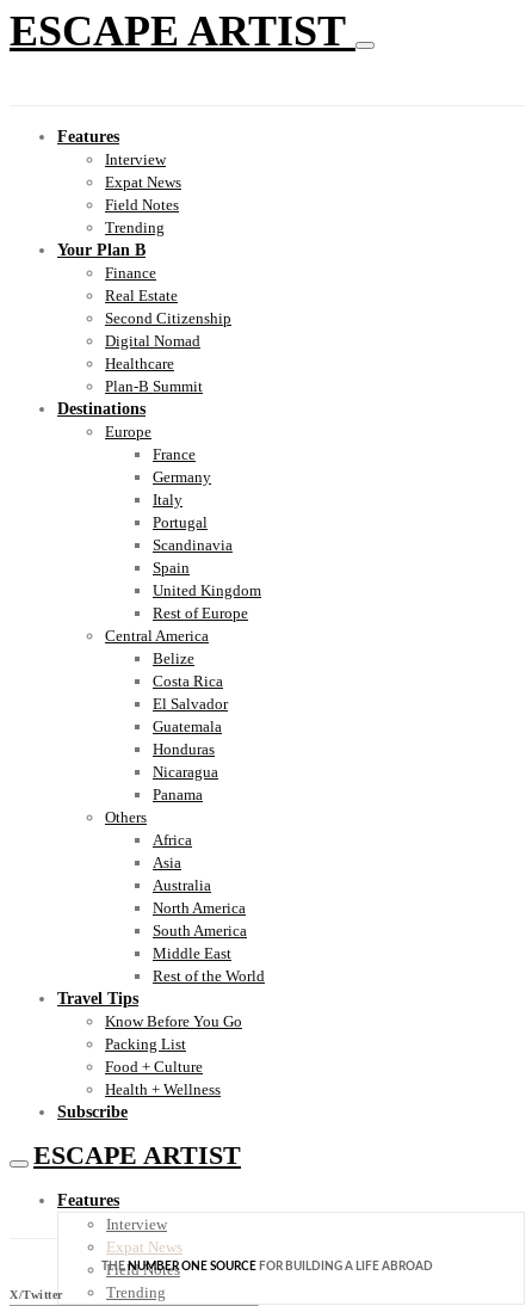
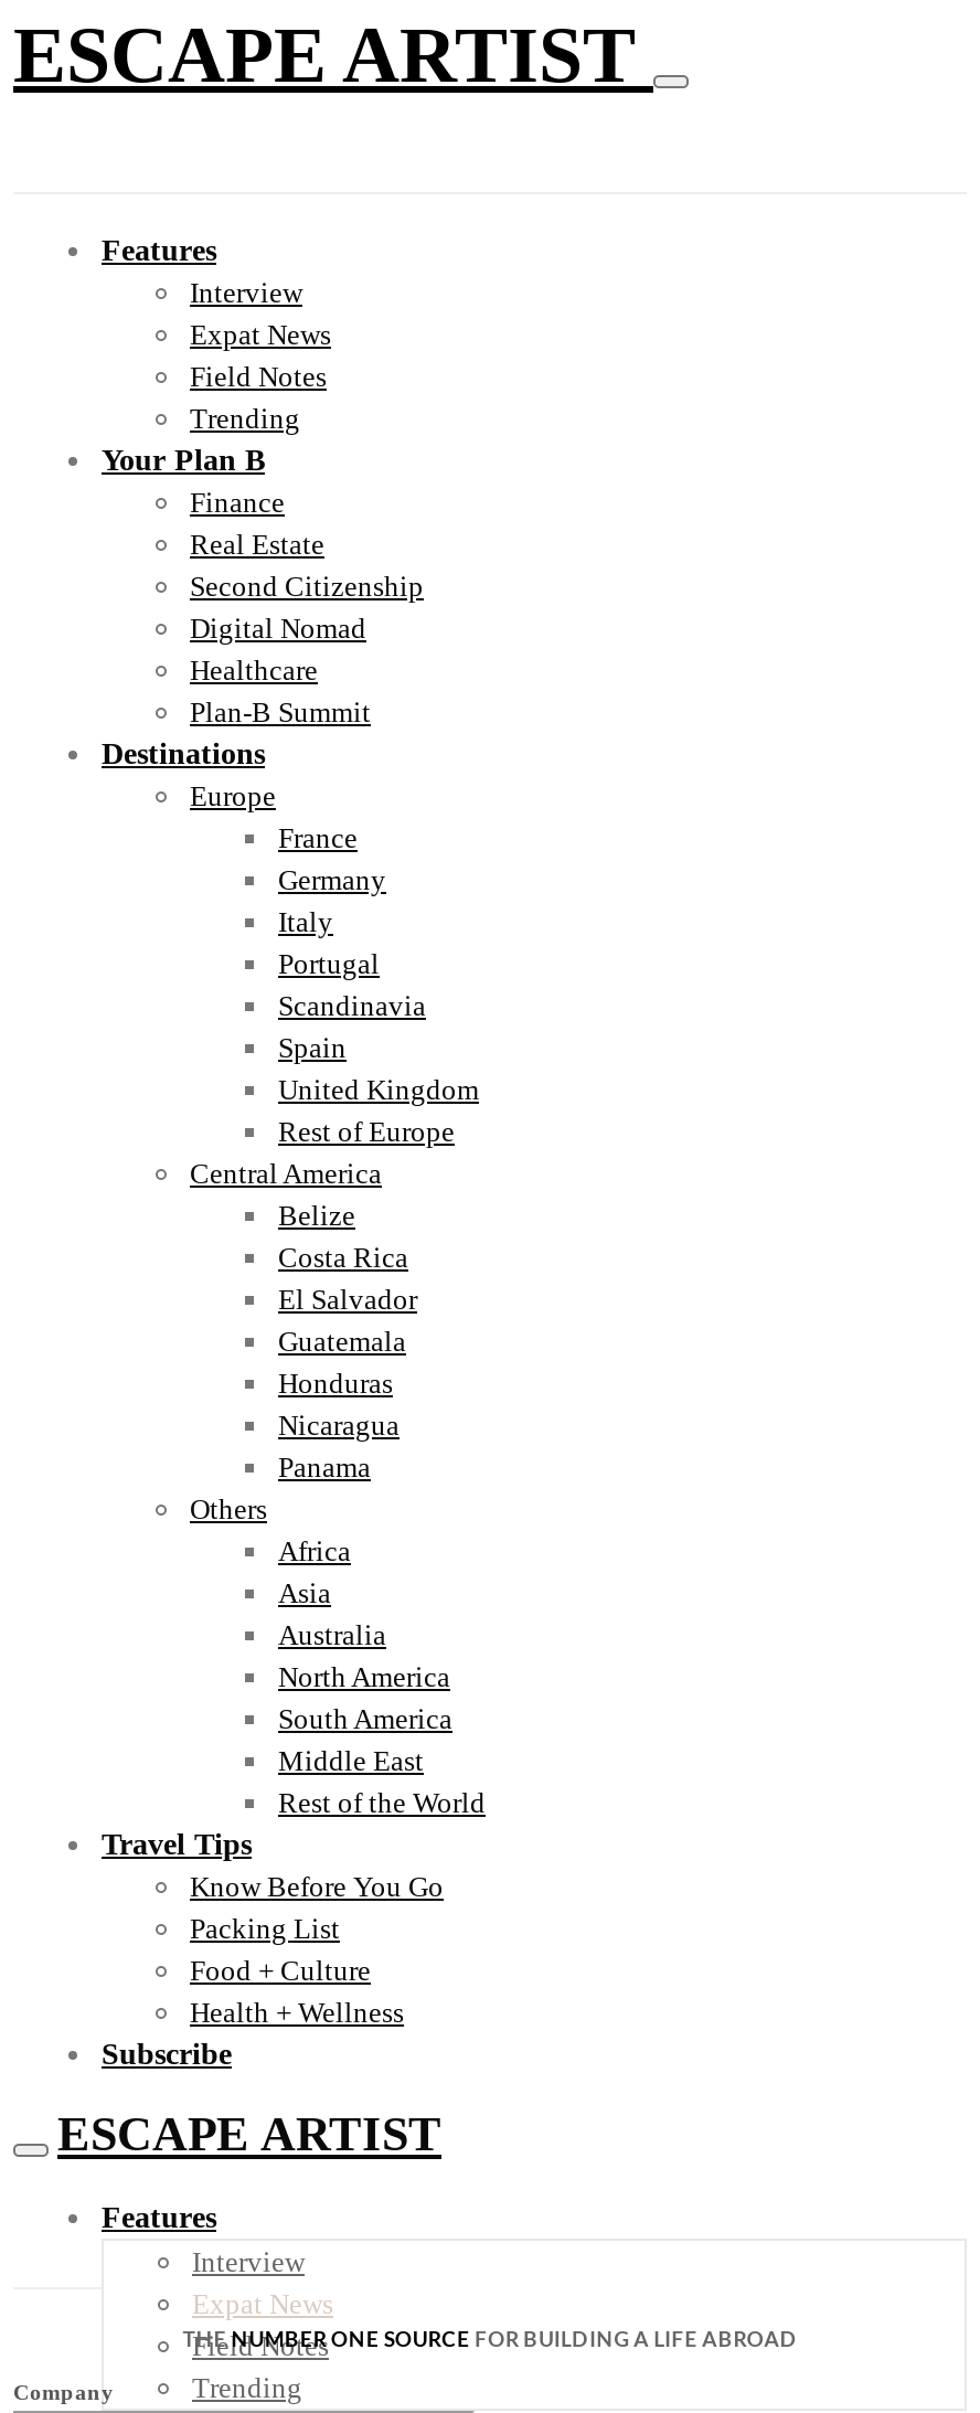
[10,1288,63,1301] X/Twitter -> [13,2379,114,2403] Company

